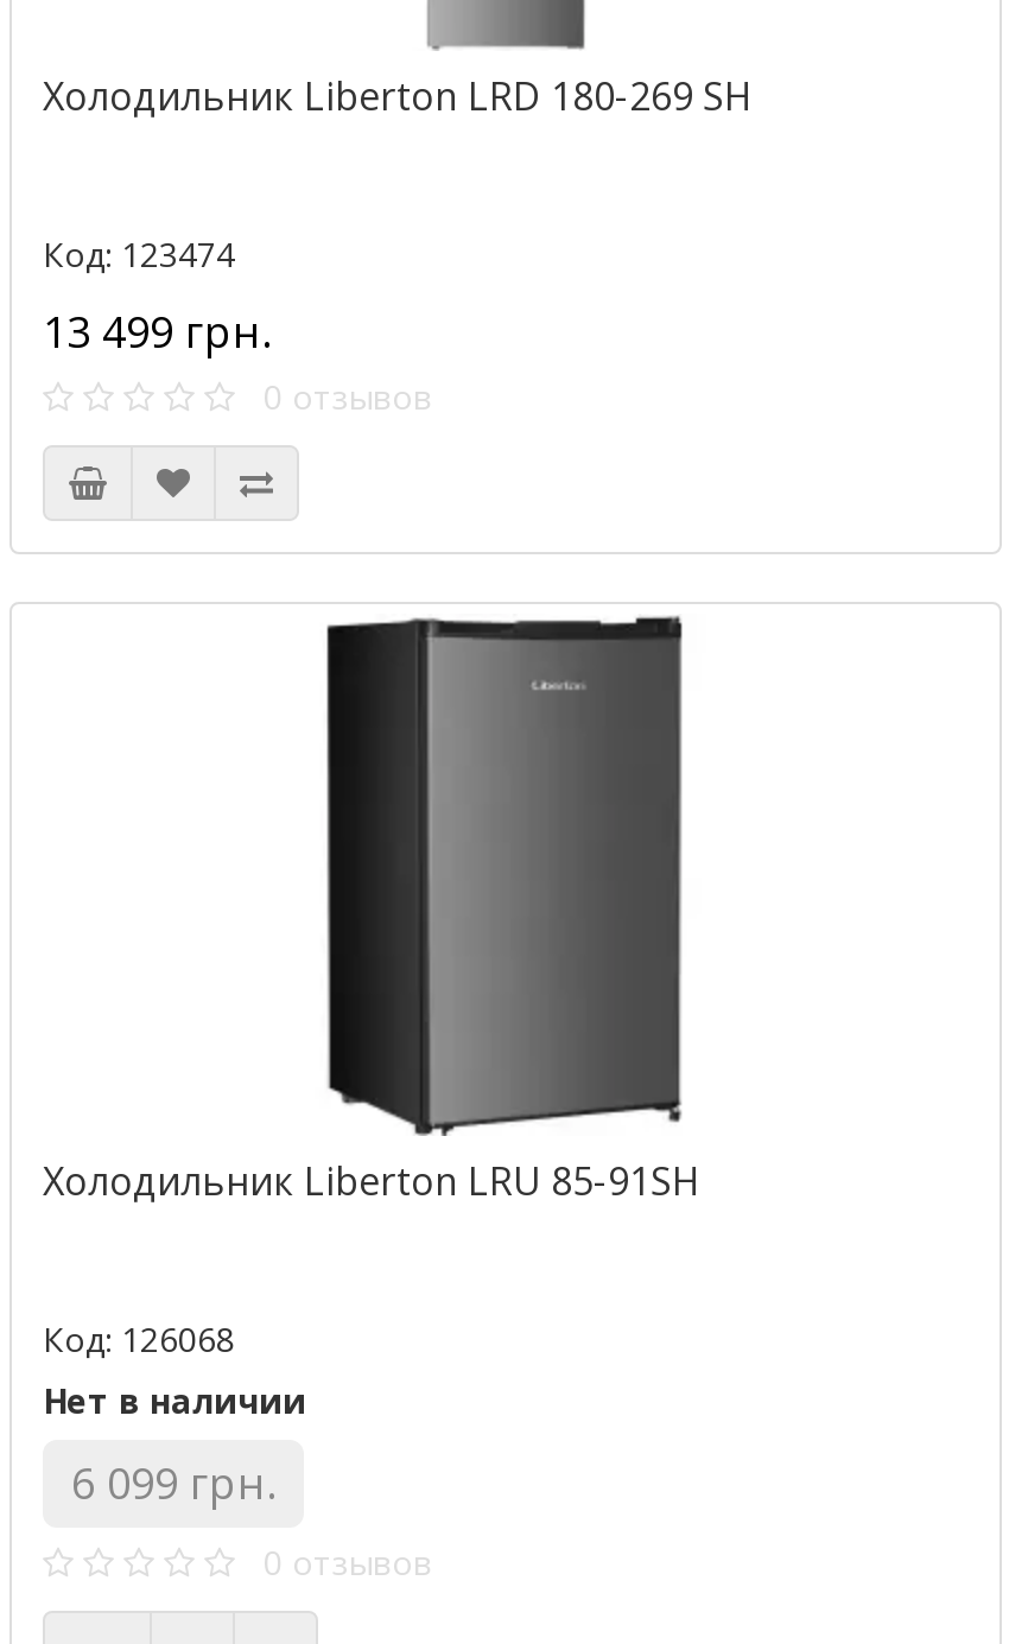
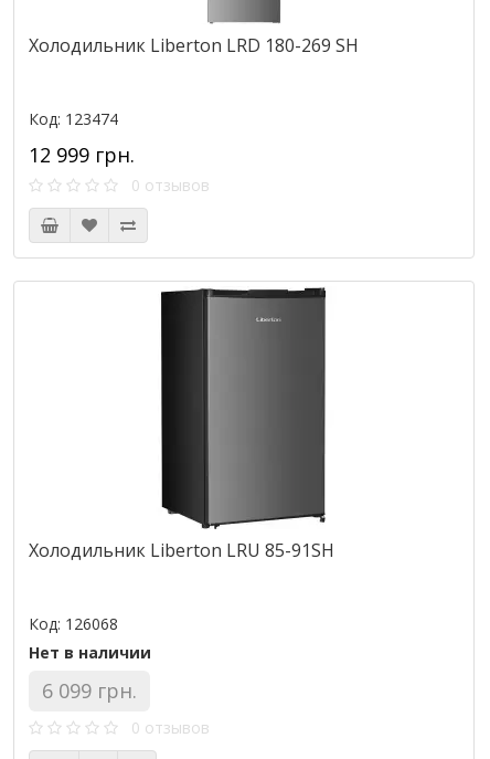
[43,303,271,360] 13 499 грн. -> [29,141,135,168] 12 999 грн.

